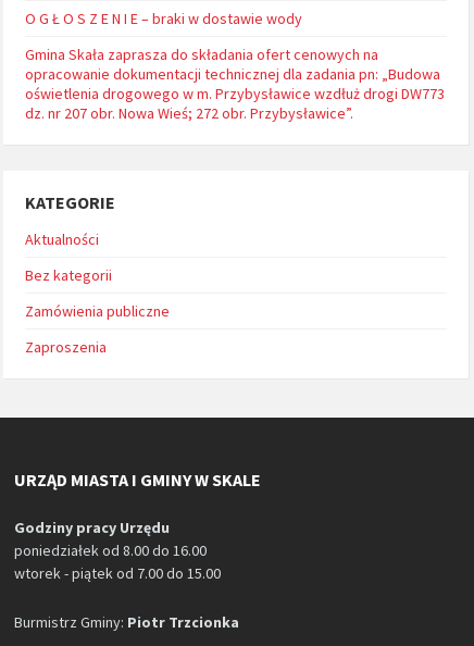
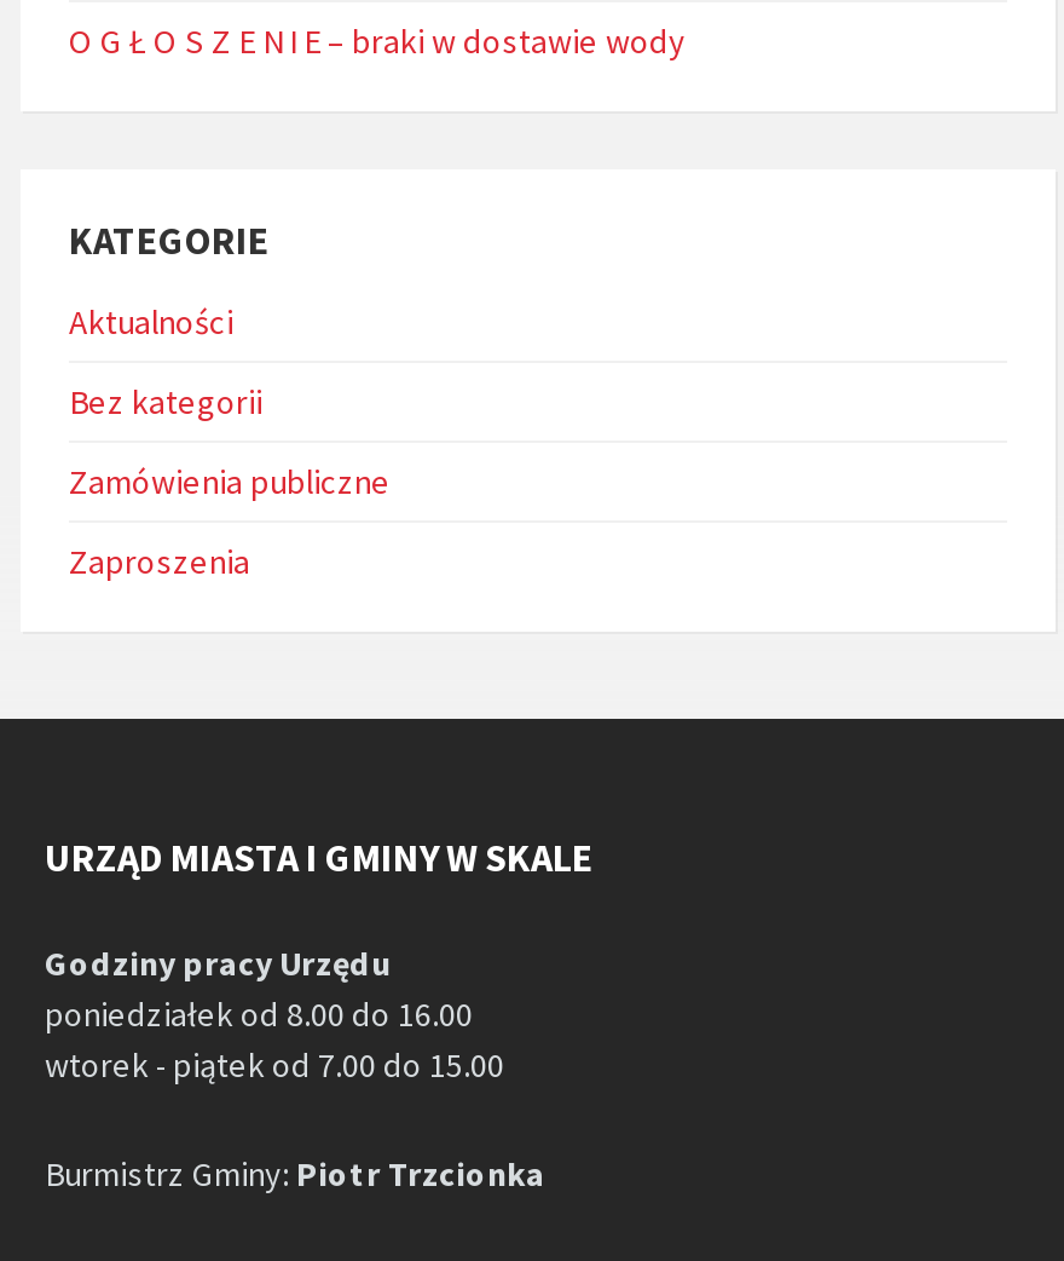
[25,45,445,123] Gmina Skała zaprasza do składania ofert cenowych na | opracowanie dokumentacji technicznej dla zadania pn: „Budowa | oświetlenia drogowego w m. Przybysławice wzdłuż drogi DW773 | dz. nr 207 obr. Nowa Wieś; 272 obr. Przybysławice”. -> none

